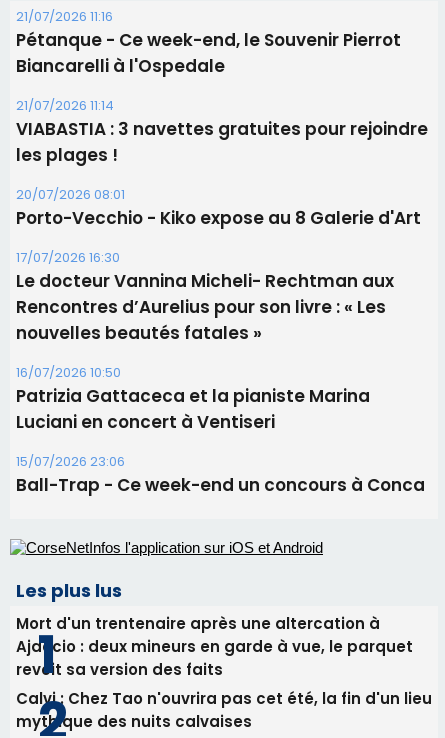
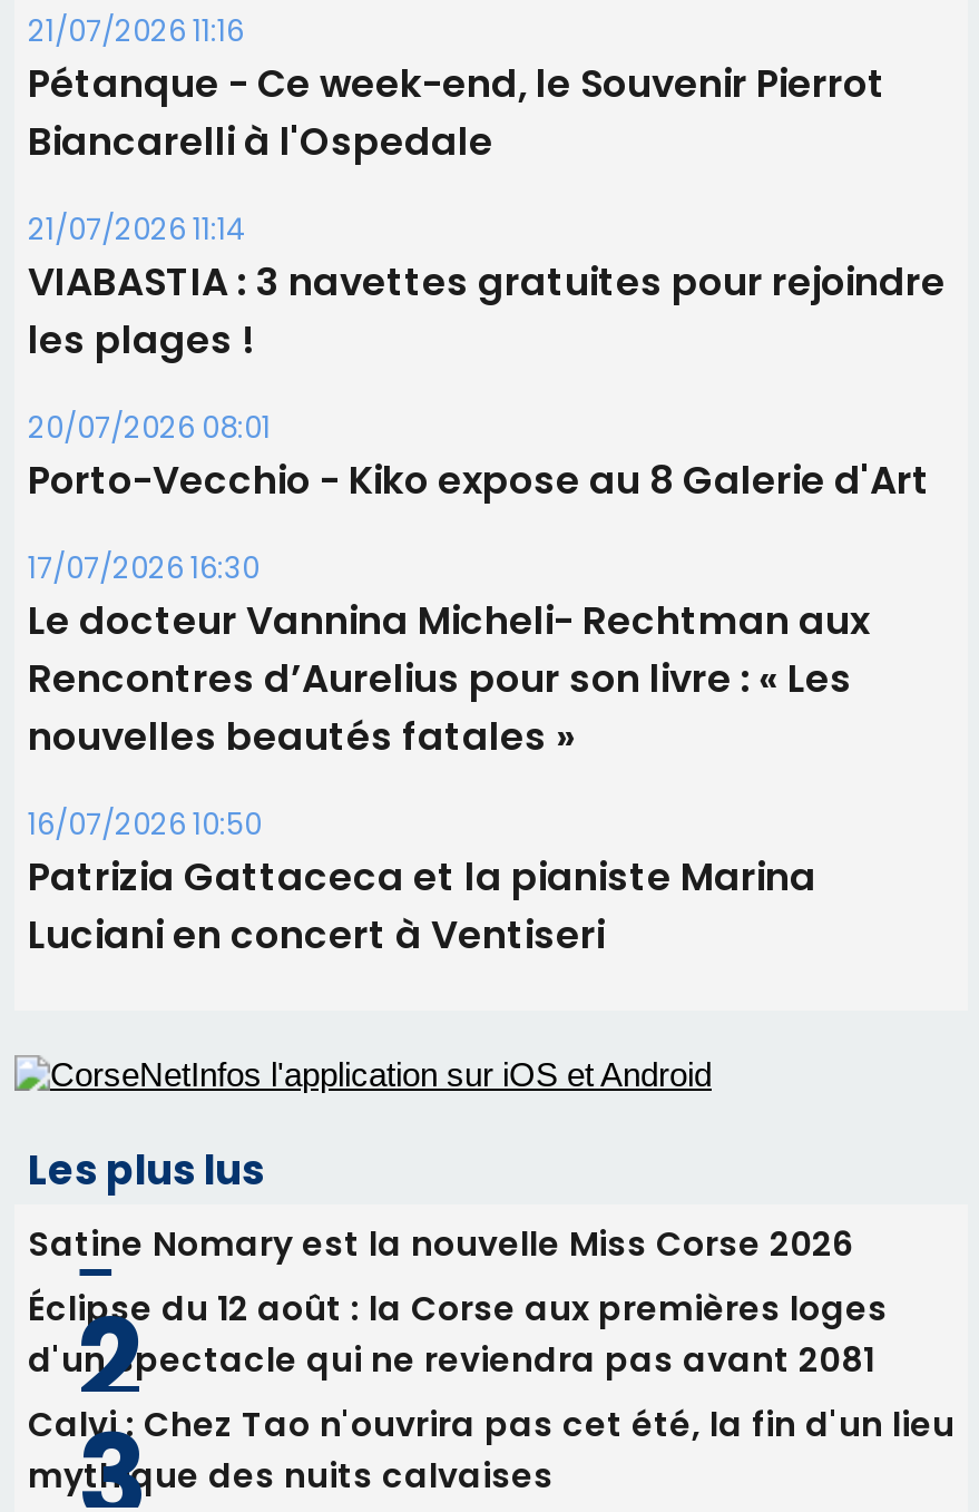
[16,452,425,497] 15/07/2026 23:06 | Ball-Trap - Ce week-end un concours à Conca -> none
[16,613,413,680] Mort d'un trentenaire après une altercation à | Ajaccio : deux mineurs en garde à vue, le parquet | revoit sa version des faits -> [28,1219,888,1382] Satine Nomary est la nouvelle Miss Corse 2026 | Éclipse du 12 août : la Corse aux premières loges | d'un spectacle qui ne reviendra pas avant 2081

